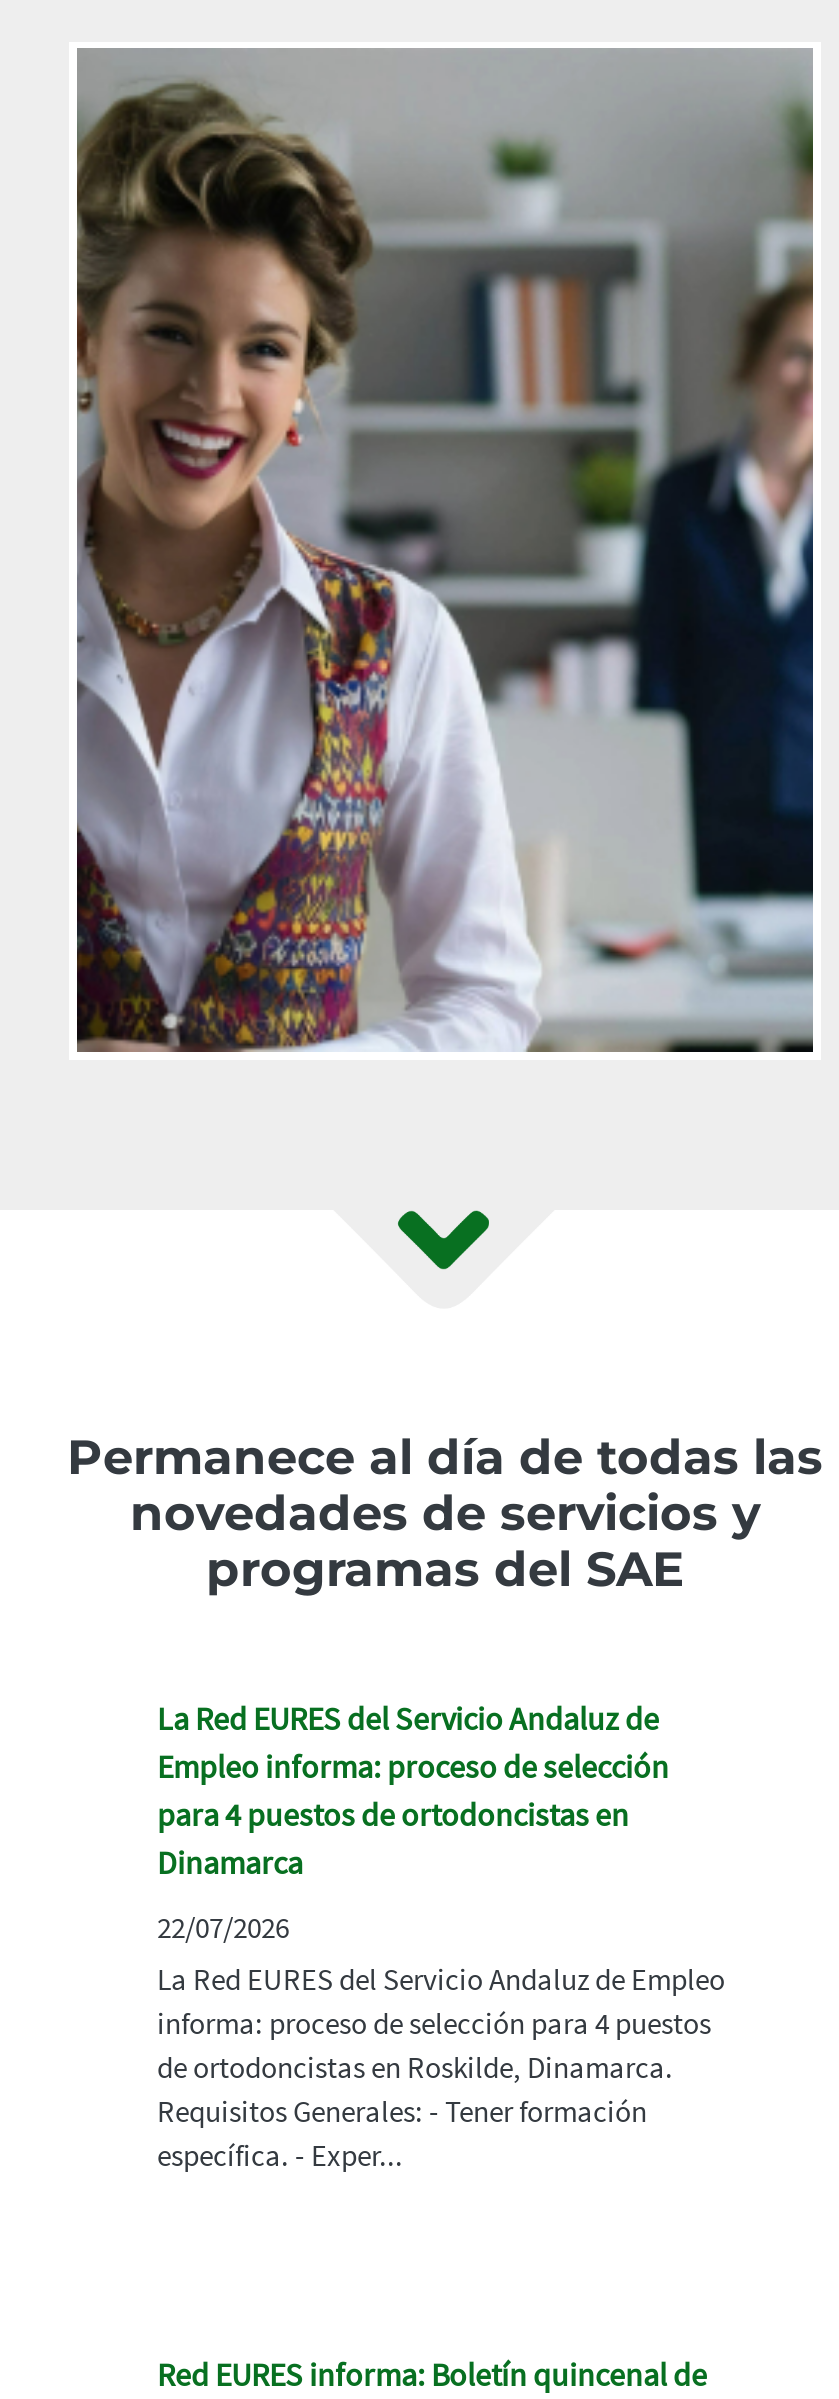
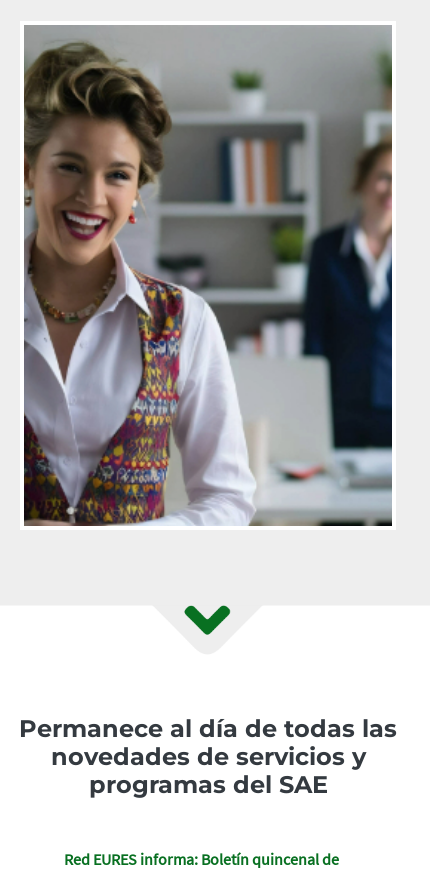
[157,1698,725,2174] La Red EURES del Servicio Andaluz de | Empleo informa: proceso de selección | para 4 puestos de ortodoncistas en | Dinamarca | 22/07/2026 | La Red EURES del Servicio Andaluz de Empleo | informa: proceso de selección para 4 puestos | de ortodoncistas en Roskilde, Dinamarca. | Requisitos Generales: - Tener formación | específica. - Exper... -> none

